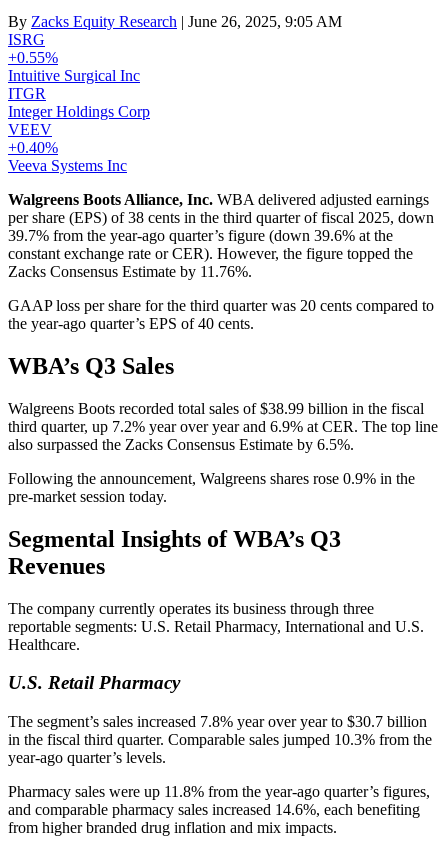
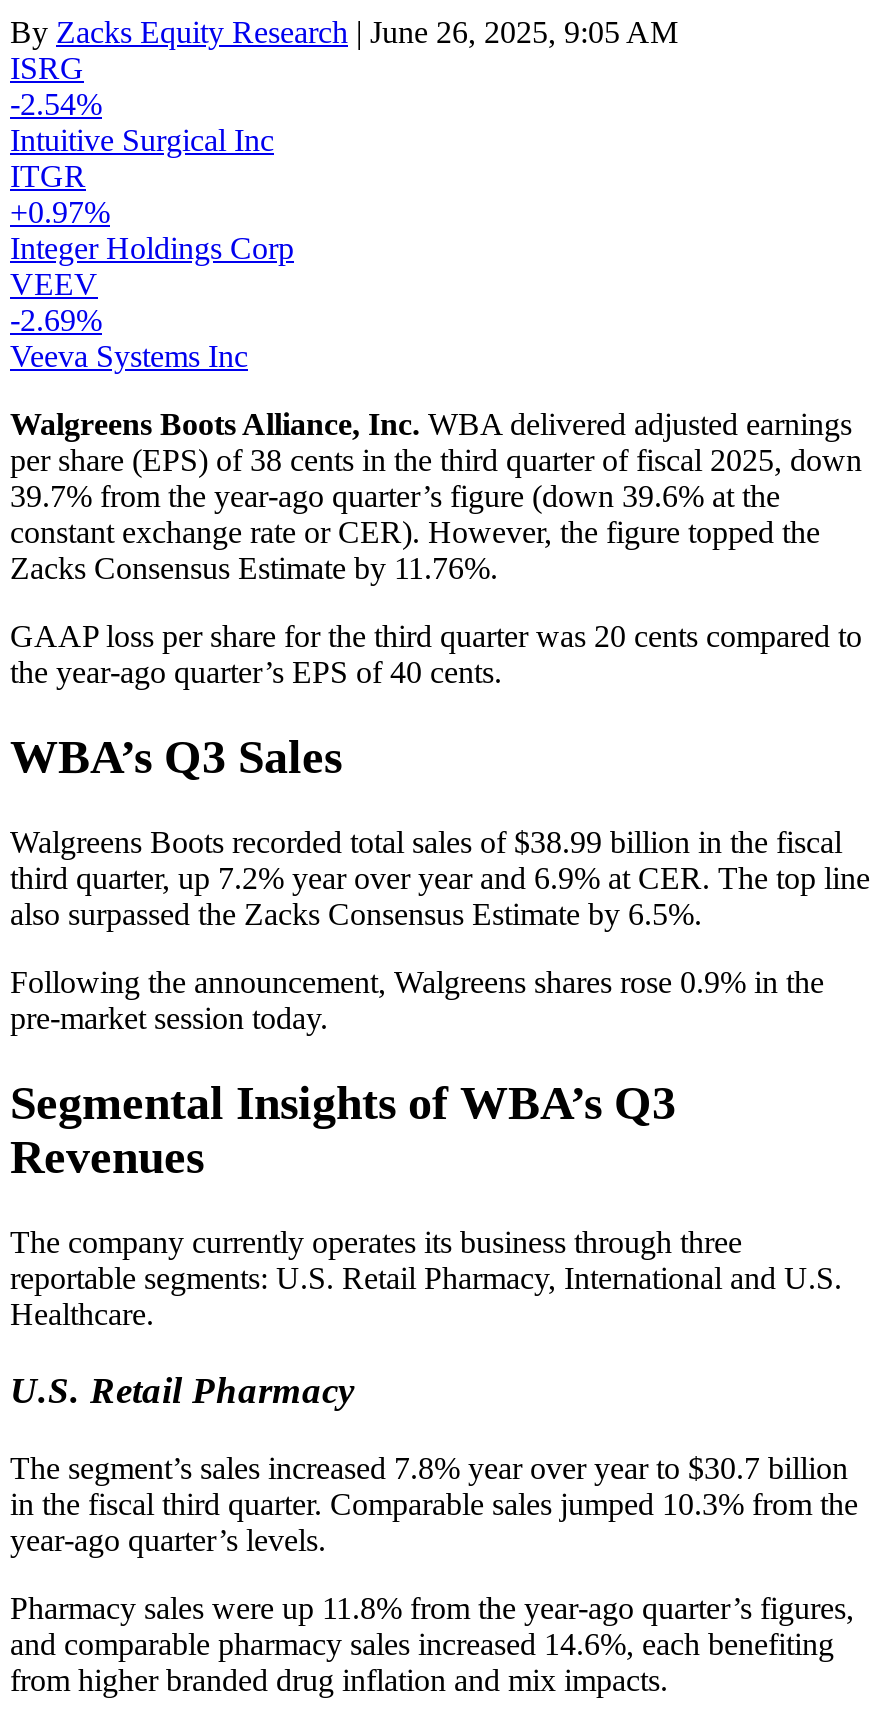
[8,49,58,66] +0.55% -> [10,87,102,121] -2.54%
none -> [10,195,110,229] +0.97%
[8,139,58,156] +0.40% -> [10,303,102,337] -2.69%

